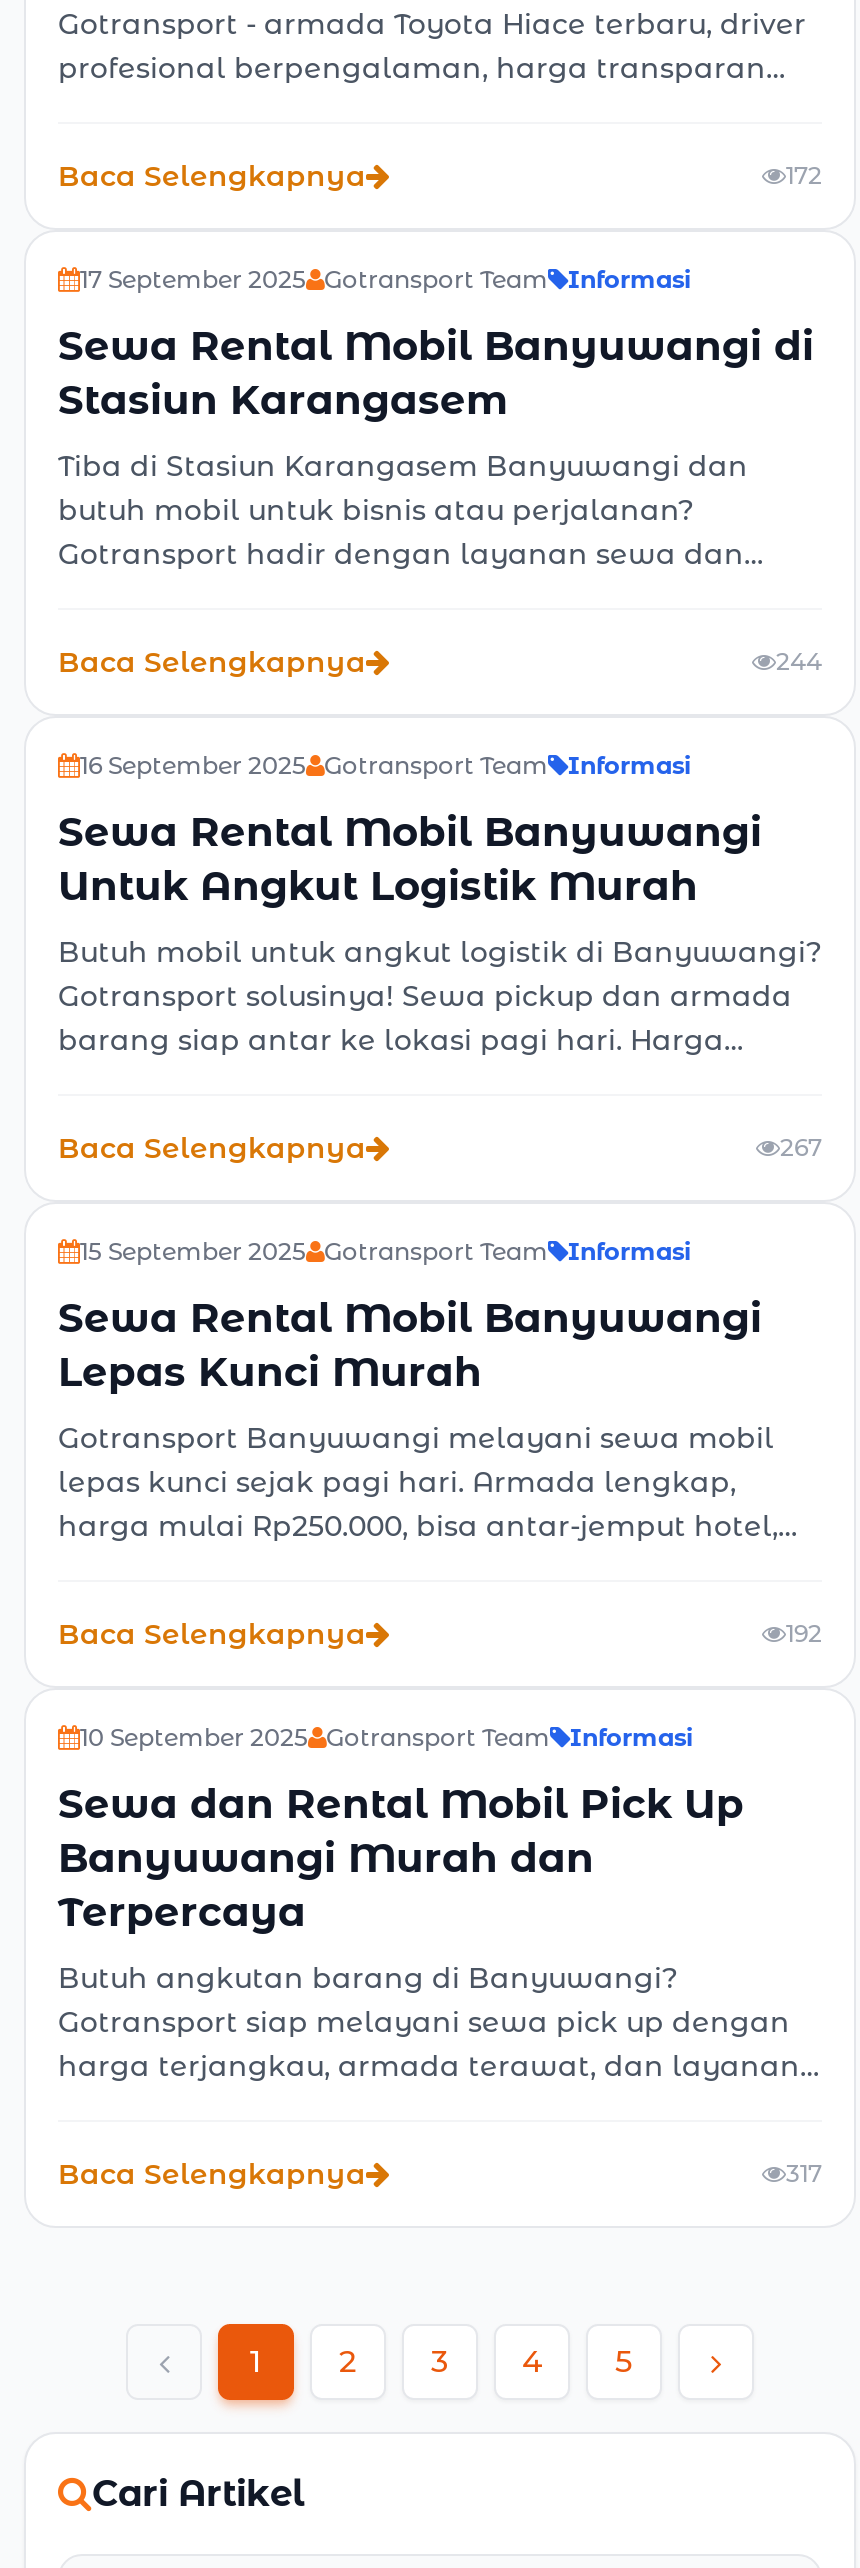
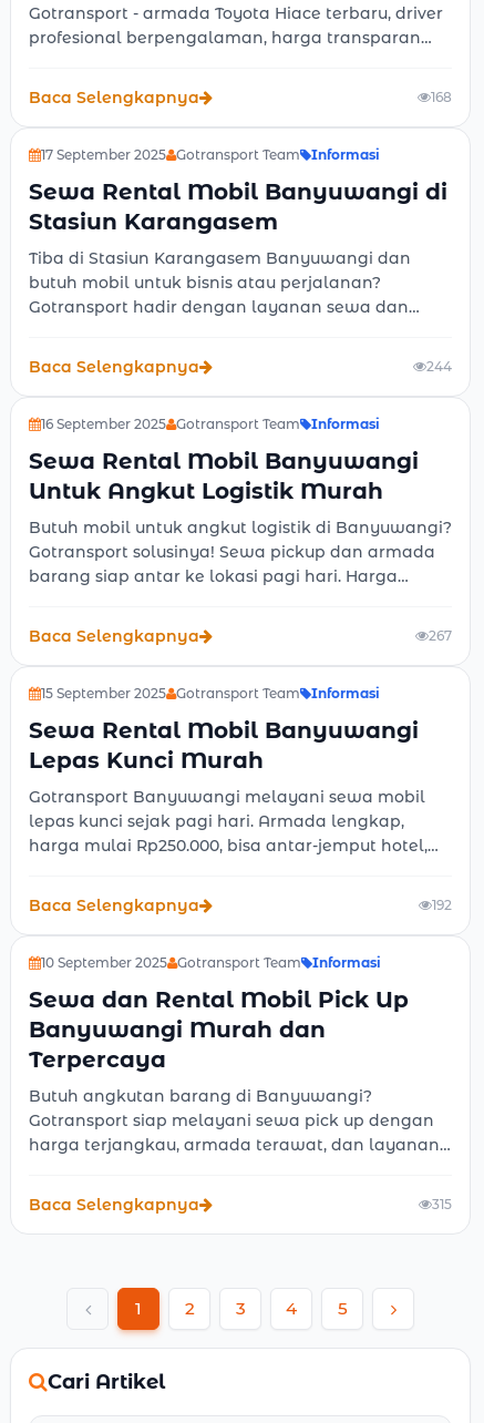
[786,160,822,190] 172 -> [431,89,452,105] 168
[786,2158,822,2188] 317 -> [432,1196,452,1212] 315

